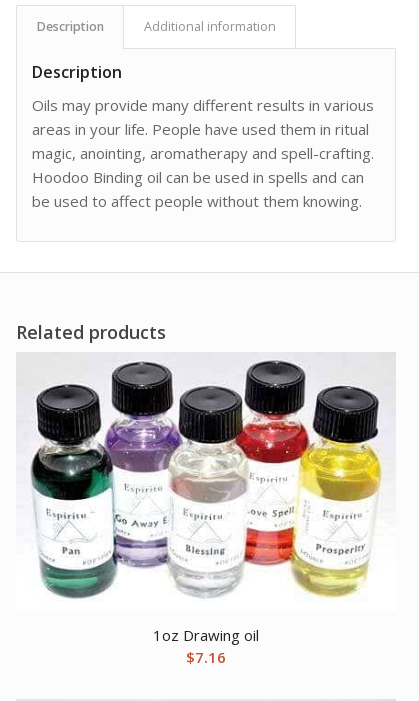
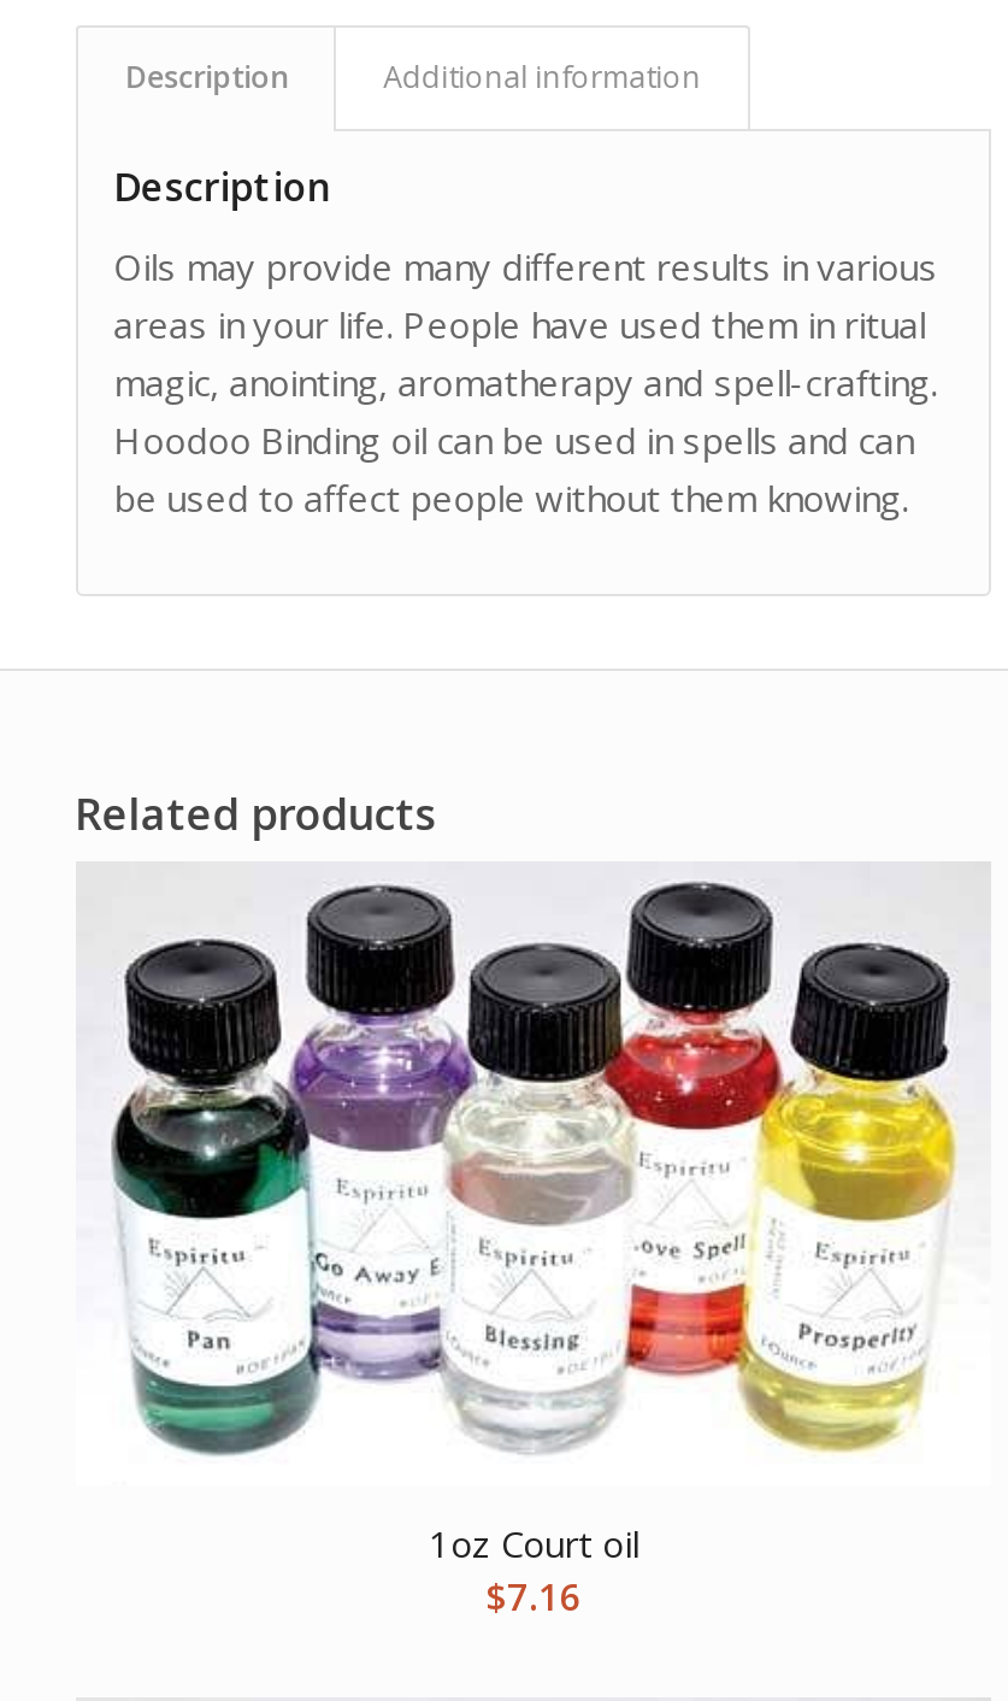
[153,625,259,645] 1oz Drawing oil -> [429,1519,638,1567] 1oz Court oil

